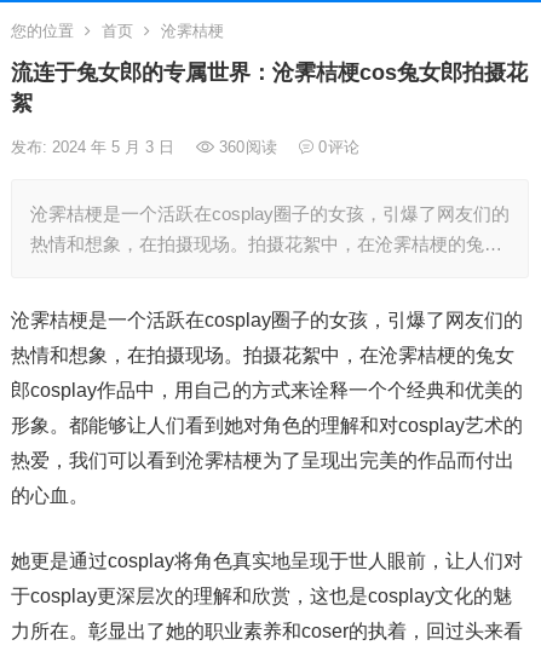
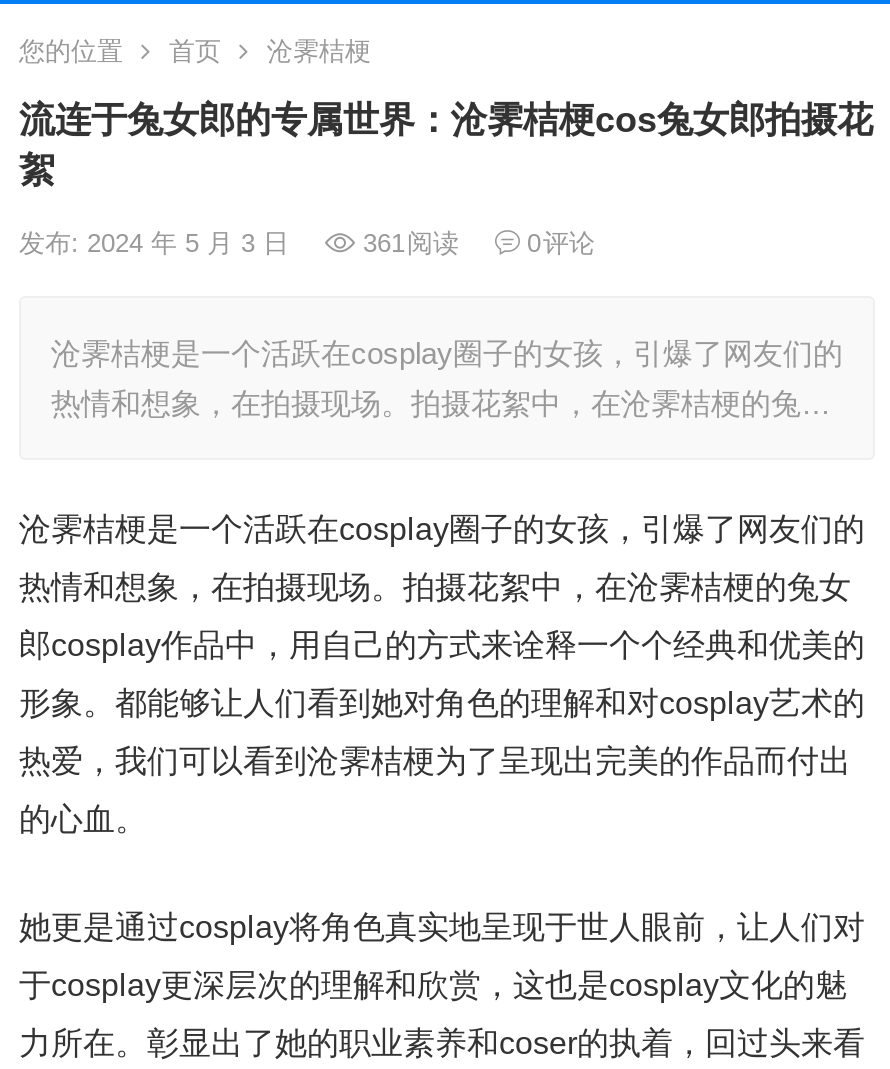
[11,138,359,156] 发布: 2024 年 5 月 3 日 360阅读 0评论 -> [19,228,595,258] 发布: 2024 年 5 月 3 日 361阅读 0评论

